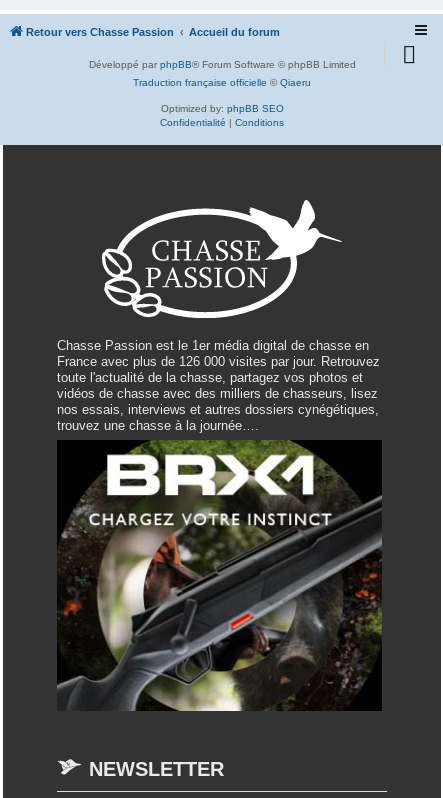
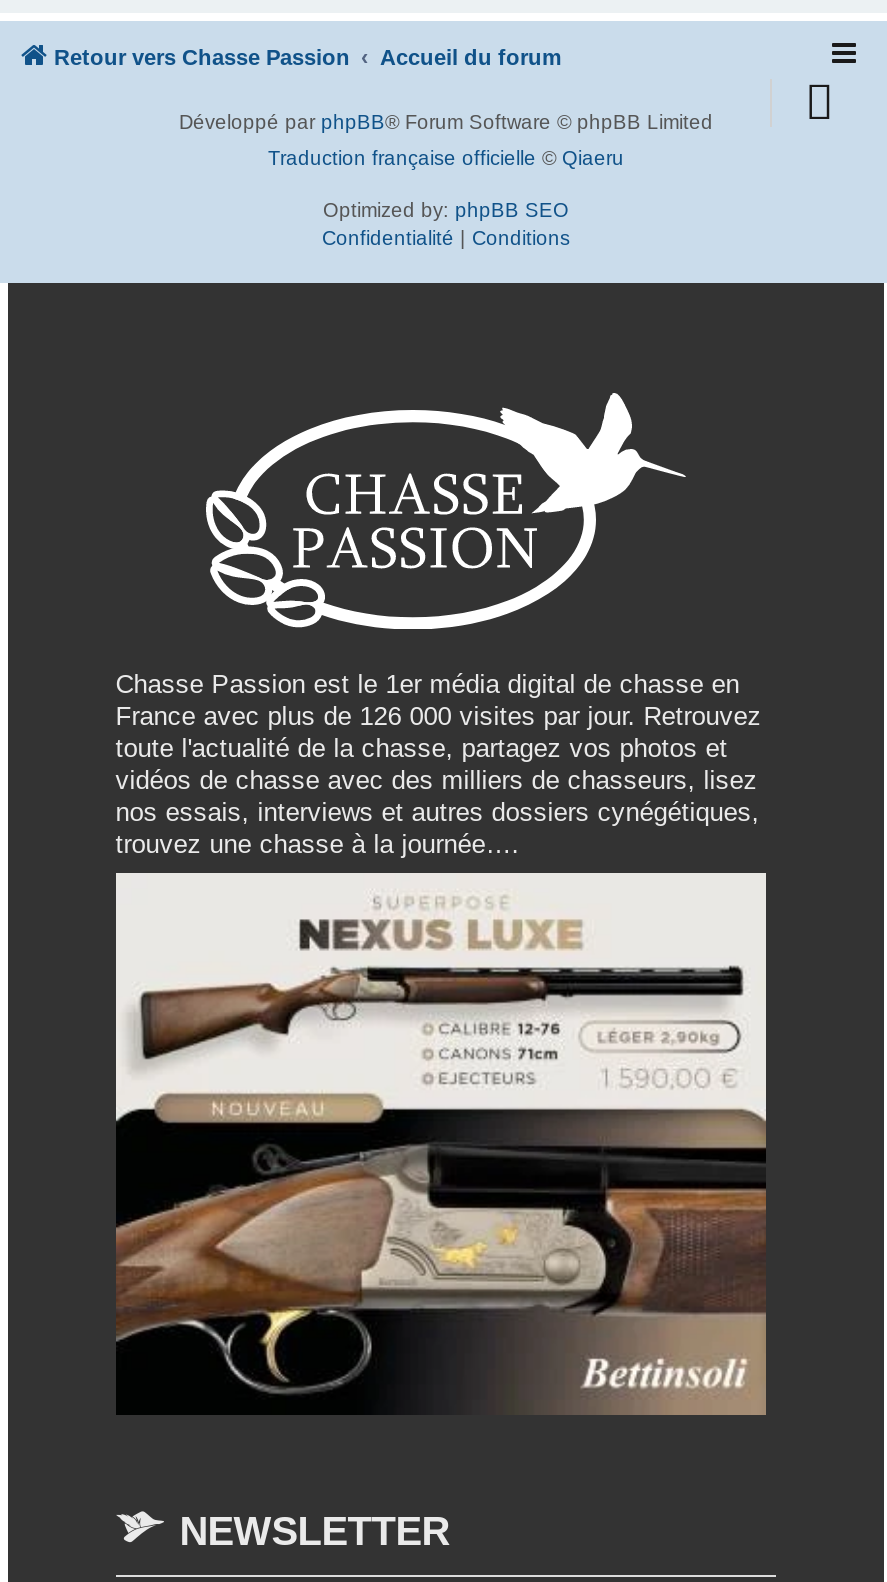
[57,440,382,712] [image] -> [114,871,768,1417] [image]

